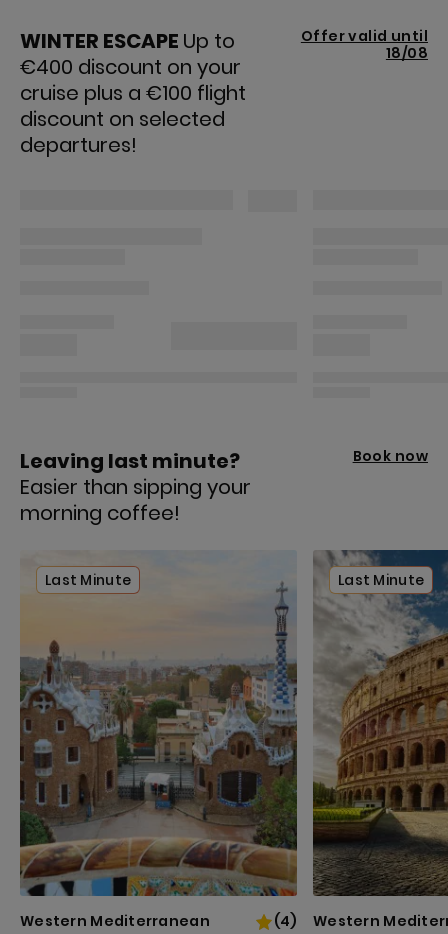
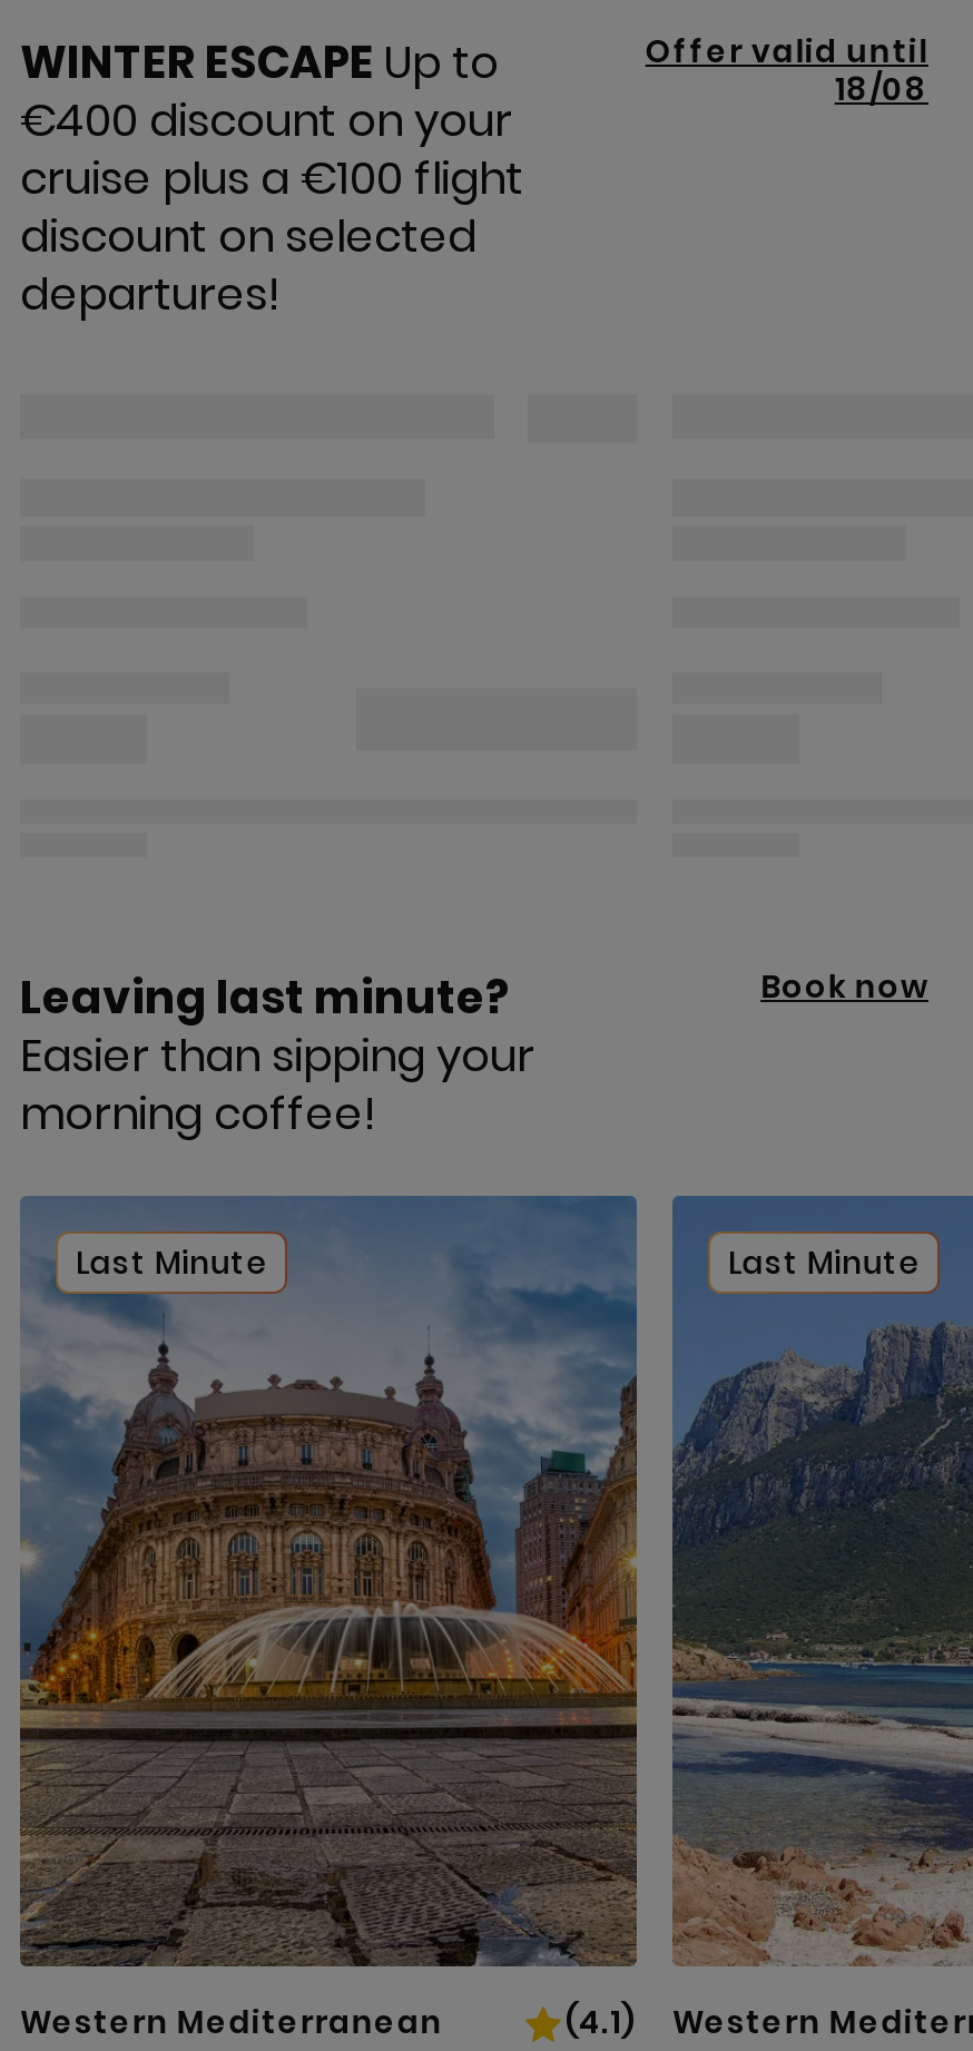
[19,550,298,931] [image] | (4) -> [18,1194,639,2044] [image] | (4.1)
[312,549,445,897] [image] -> [670,1194,966,1969] [image]

